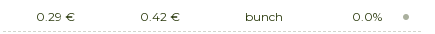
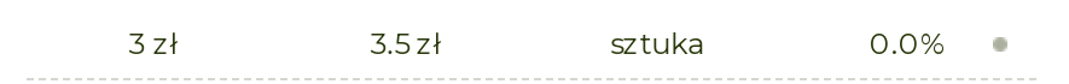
[36,9,283,24] 0.29 € | 0.42 € | bunch -> [129,24,705,60] 3 zł | 3.5 zł | sztuka

